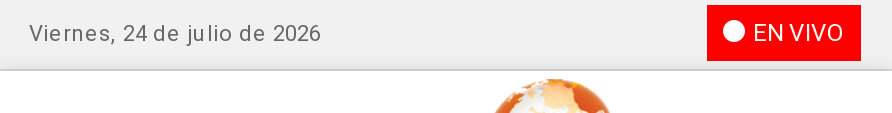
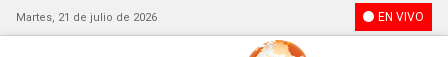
[29,20,321,46] Viernes, 24 de julio de 2026 -> [16,10,157,23] Martes, 21 de julio de 2026

